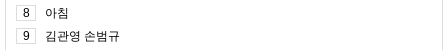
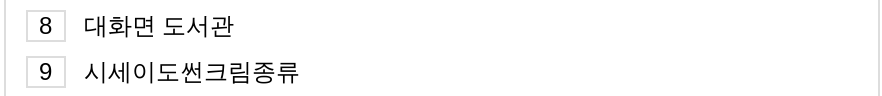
[45,6,69,20] 아침 -> [84,12,234,40] 대화면 도서관
[45,29,120,43] 김관영 손범규 -> [84,58,300,86] 시세이도썬크림종류

